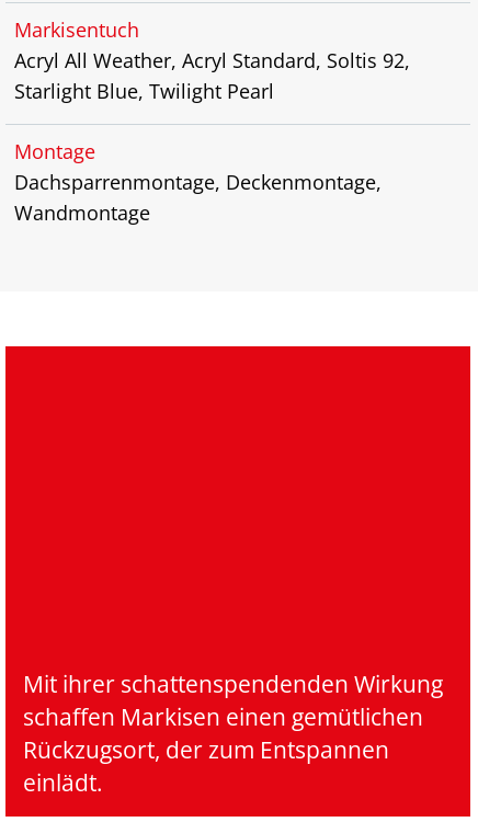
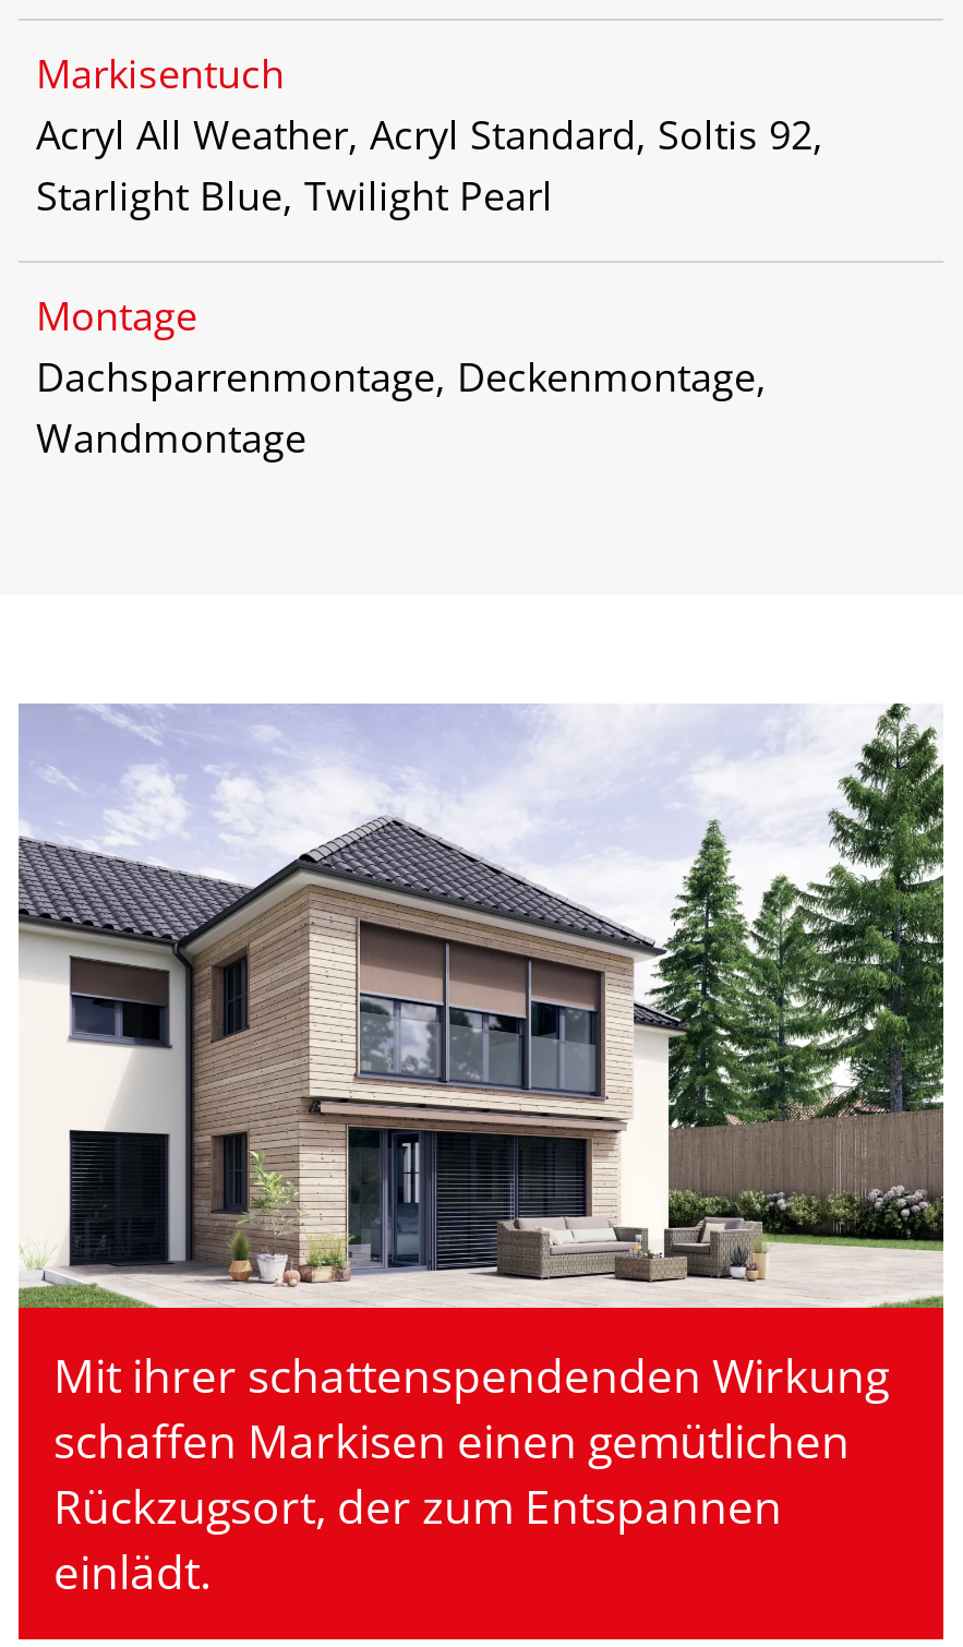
none -> [16,701,946,1310] [image]

